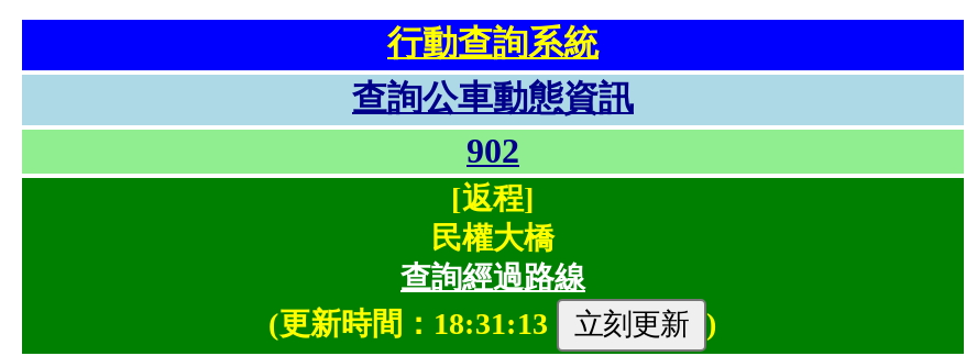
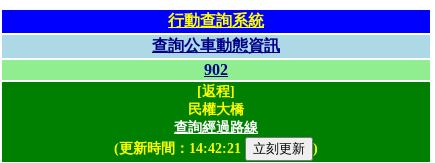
[268,308,548,341] (更新時間：18:31:13 -> [114,141,241,156] (更新時間：14:42:21

